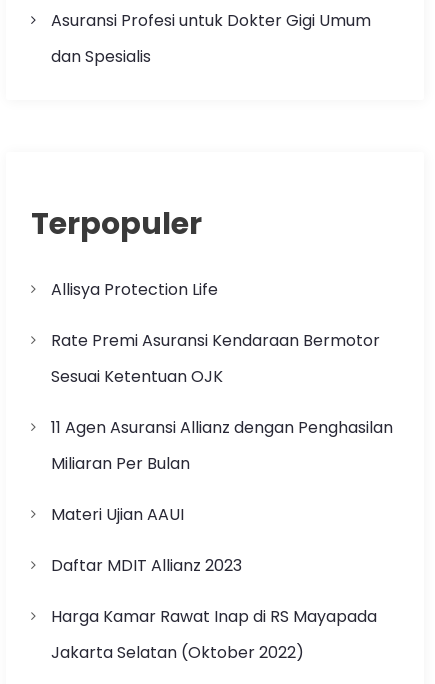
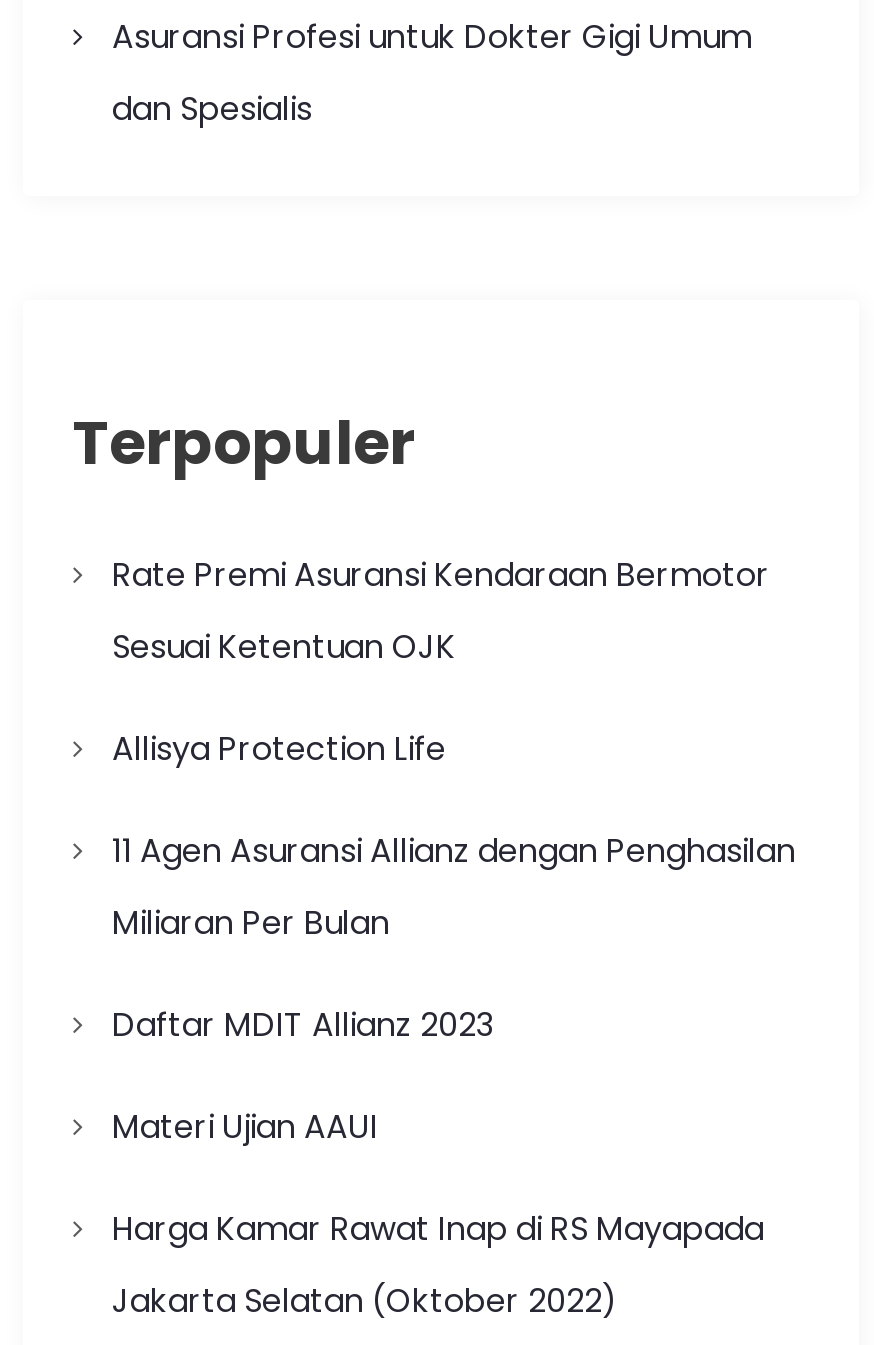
moved [50,278,217,301] -> [112,726,446,772]: Allisya Protection Life
moved [50,329,379,388] -> [112,552,770,670]: Rate Premi Asuransi Kendaraan Bermotor | Sesuai Ketentuan OJK
moved [50,503,183,526] -> [112,1104,378,1150]: Materi Ujian AAUI
moved [50,554,241,577] -> [112,1002,494,1048]: Daftar MDIT Allianz 2023

